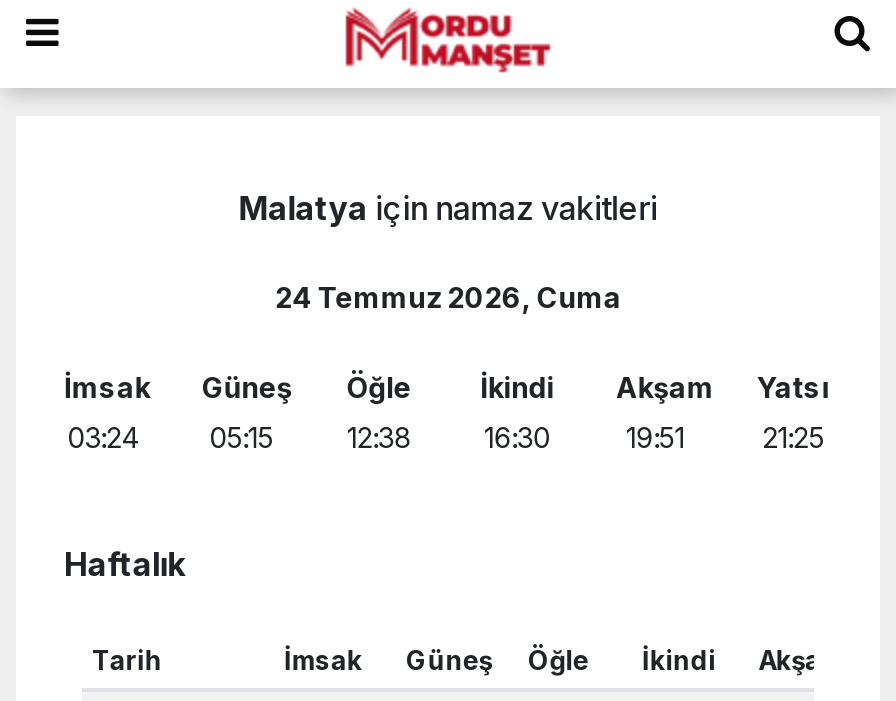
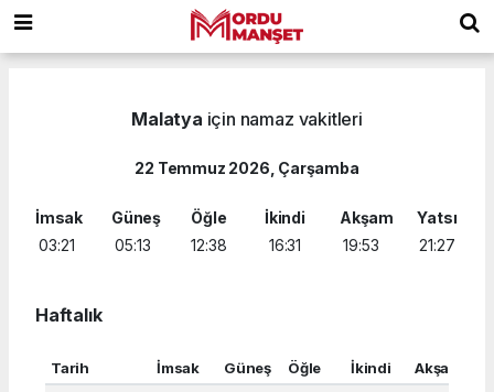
[275,280,621,314] 24 Temmuz 2026, Cuma -> [135,158,359,177] 22 Temmuz 2026, Çarşamba
[67,420,139,454] 03:24 -> [39,235,74,254] 03:21
[209,420,273,454] 05:15 -> [115,235,151,254] 05:13
[484,420,550,454] 16:30 -> [269,235,301,254] 16:31
[626,420,684,454] 19:51 -> [343,235,379,254] 19:53
[762,420,824,454] 21:25 -> [420,235,455,254] 21:27

